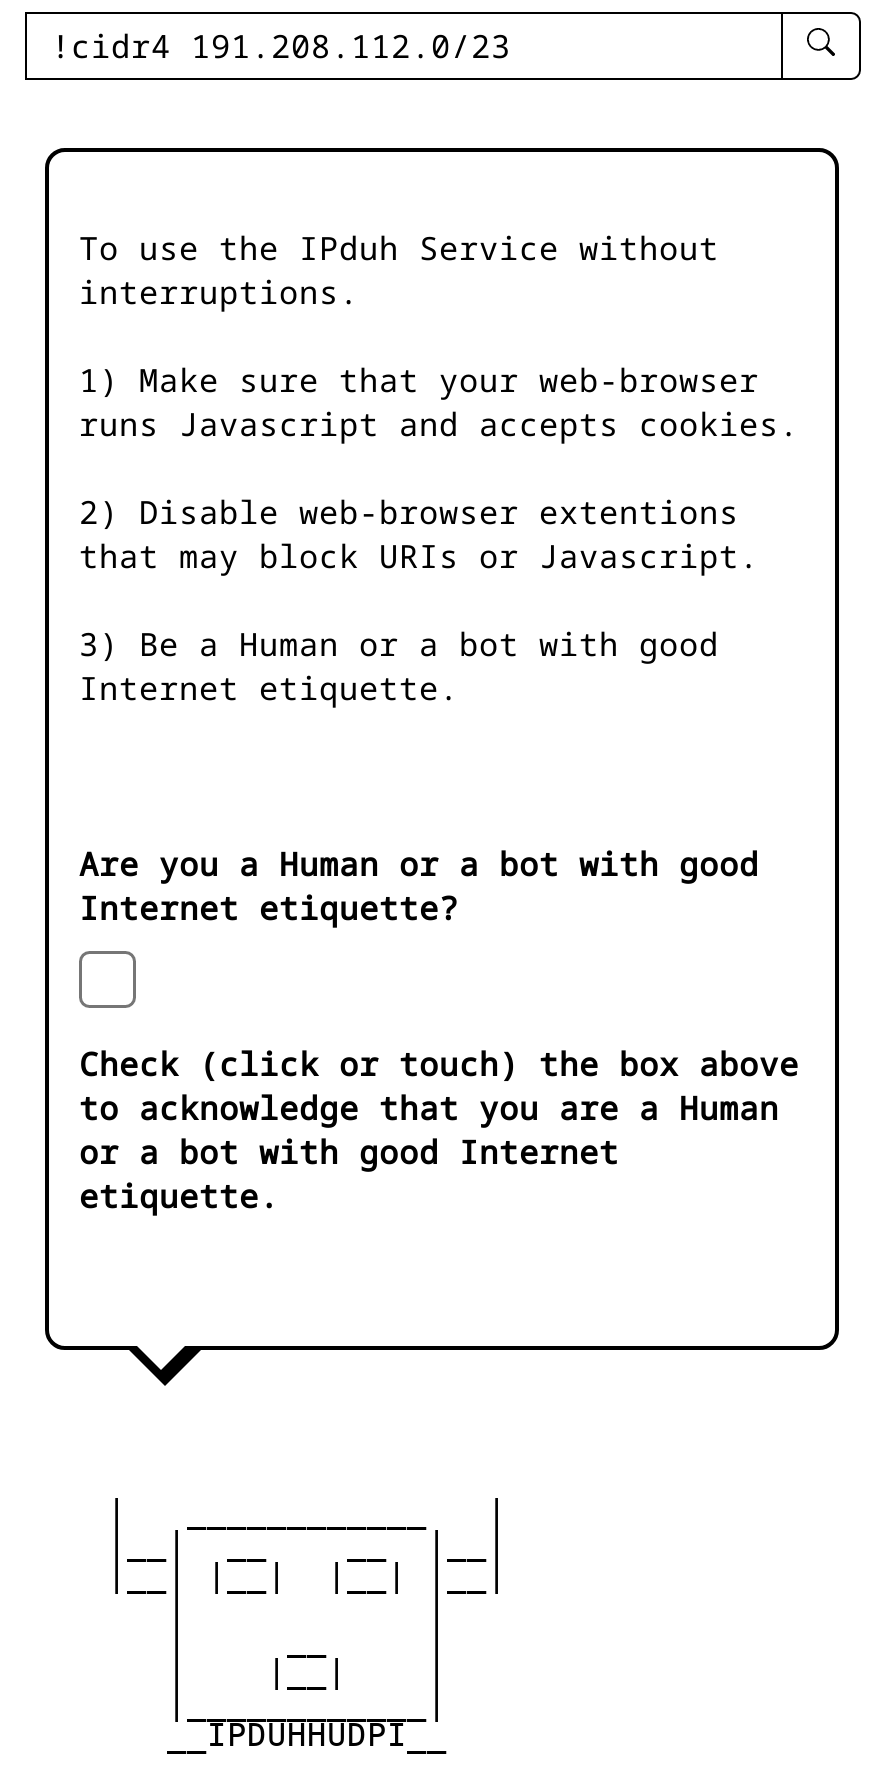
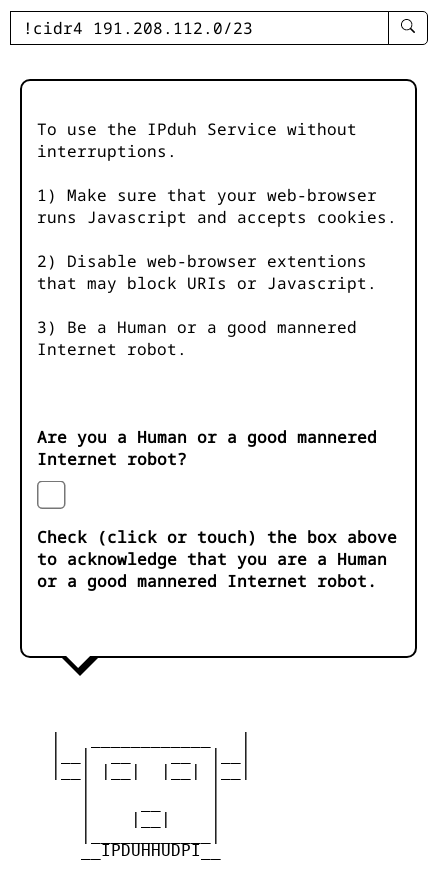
[79,622,719,710] 3) Be a Human or a bot with good | Internet etiquette. -> [37,316,357,360] 3) Be a Human or a good mannered | Internet robot.
[79,842,759,930] Are you a Human or a bot with good | Internet etiquette? -> [37,426,377,470] Are you a Human or a good mannered | Internet robot?
[79,1130,619,1218] or a bot with good Internet | etiquette. -> [37,570,377,592] or a good mannered Internet robot.

